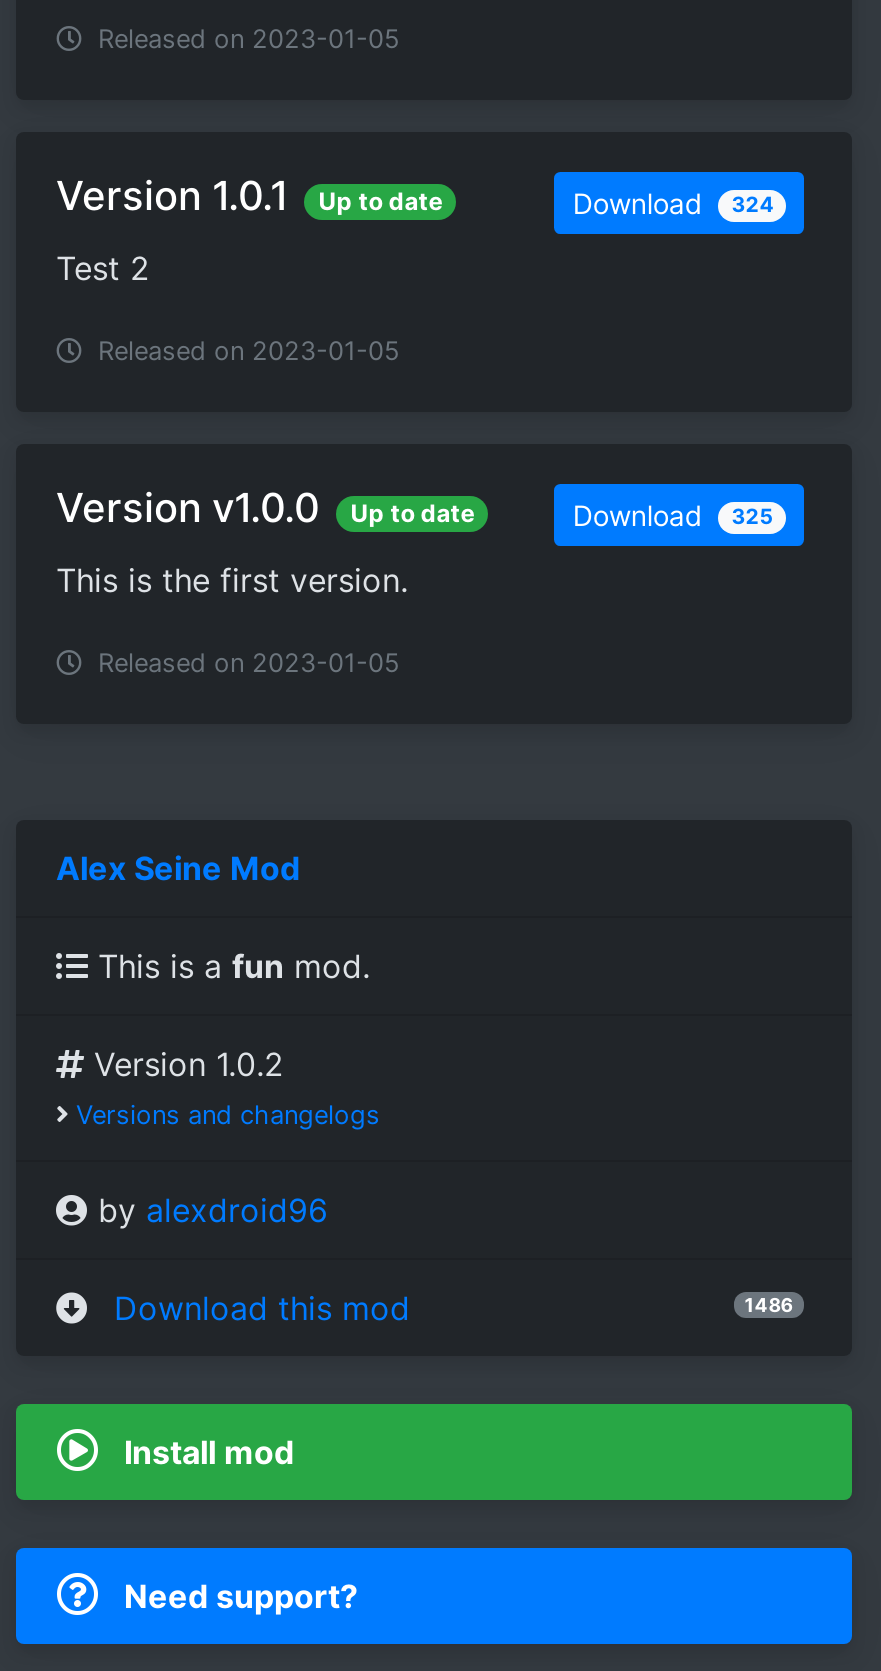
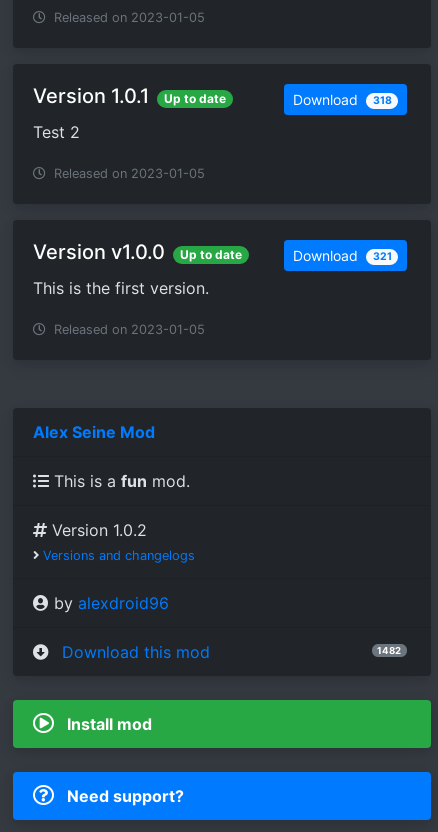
[573,186,773,220] Download 324 -> [293,91,392,108] Download 318
[573,498,773,532] Download 325 -> [293,247,392,264] Download 321
[744,1294,792,1316] 1486 -> [377,645,401,656] 1482

